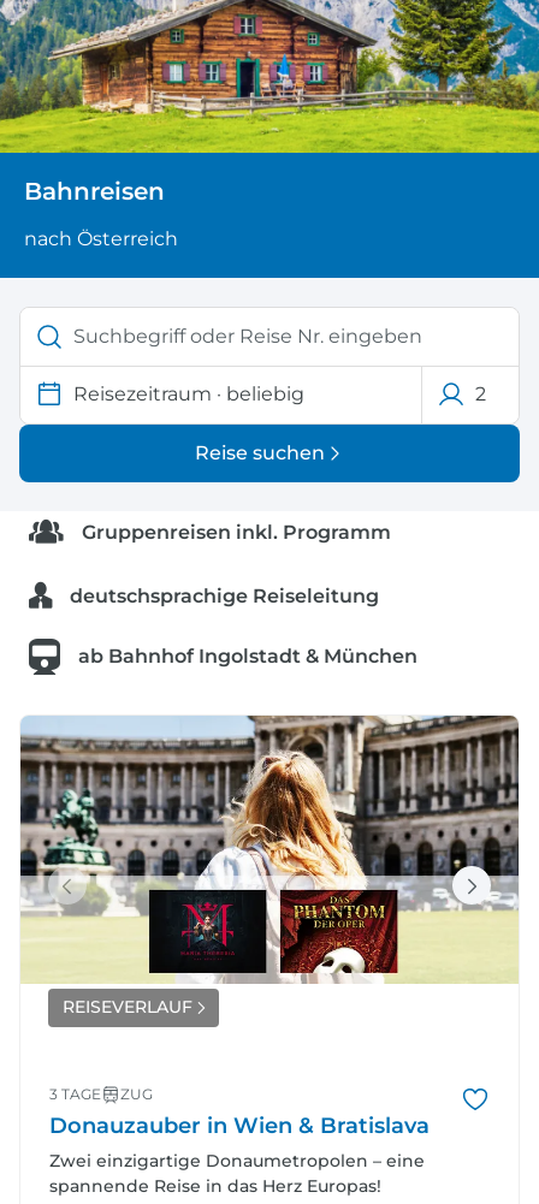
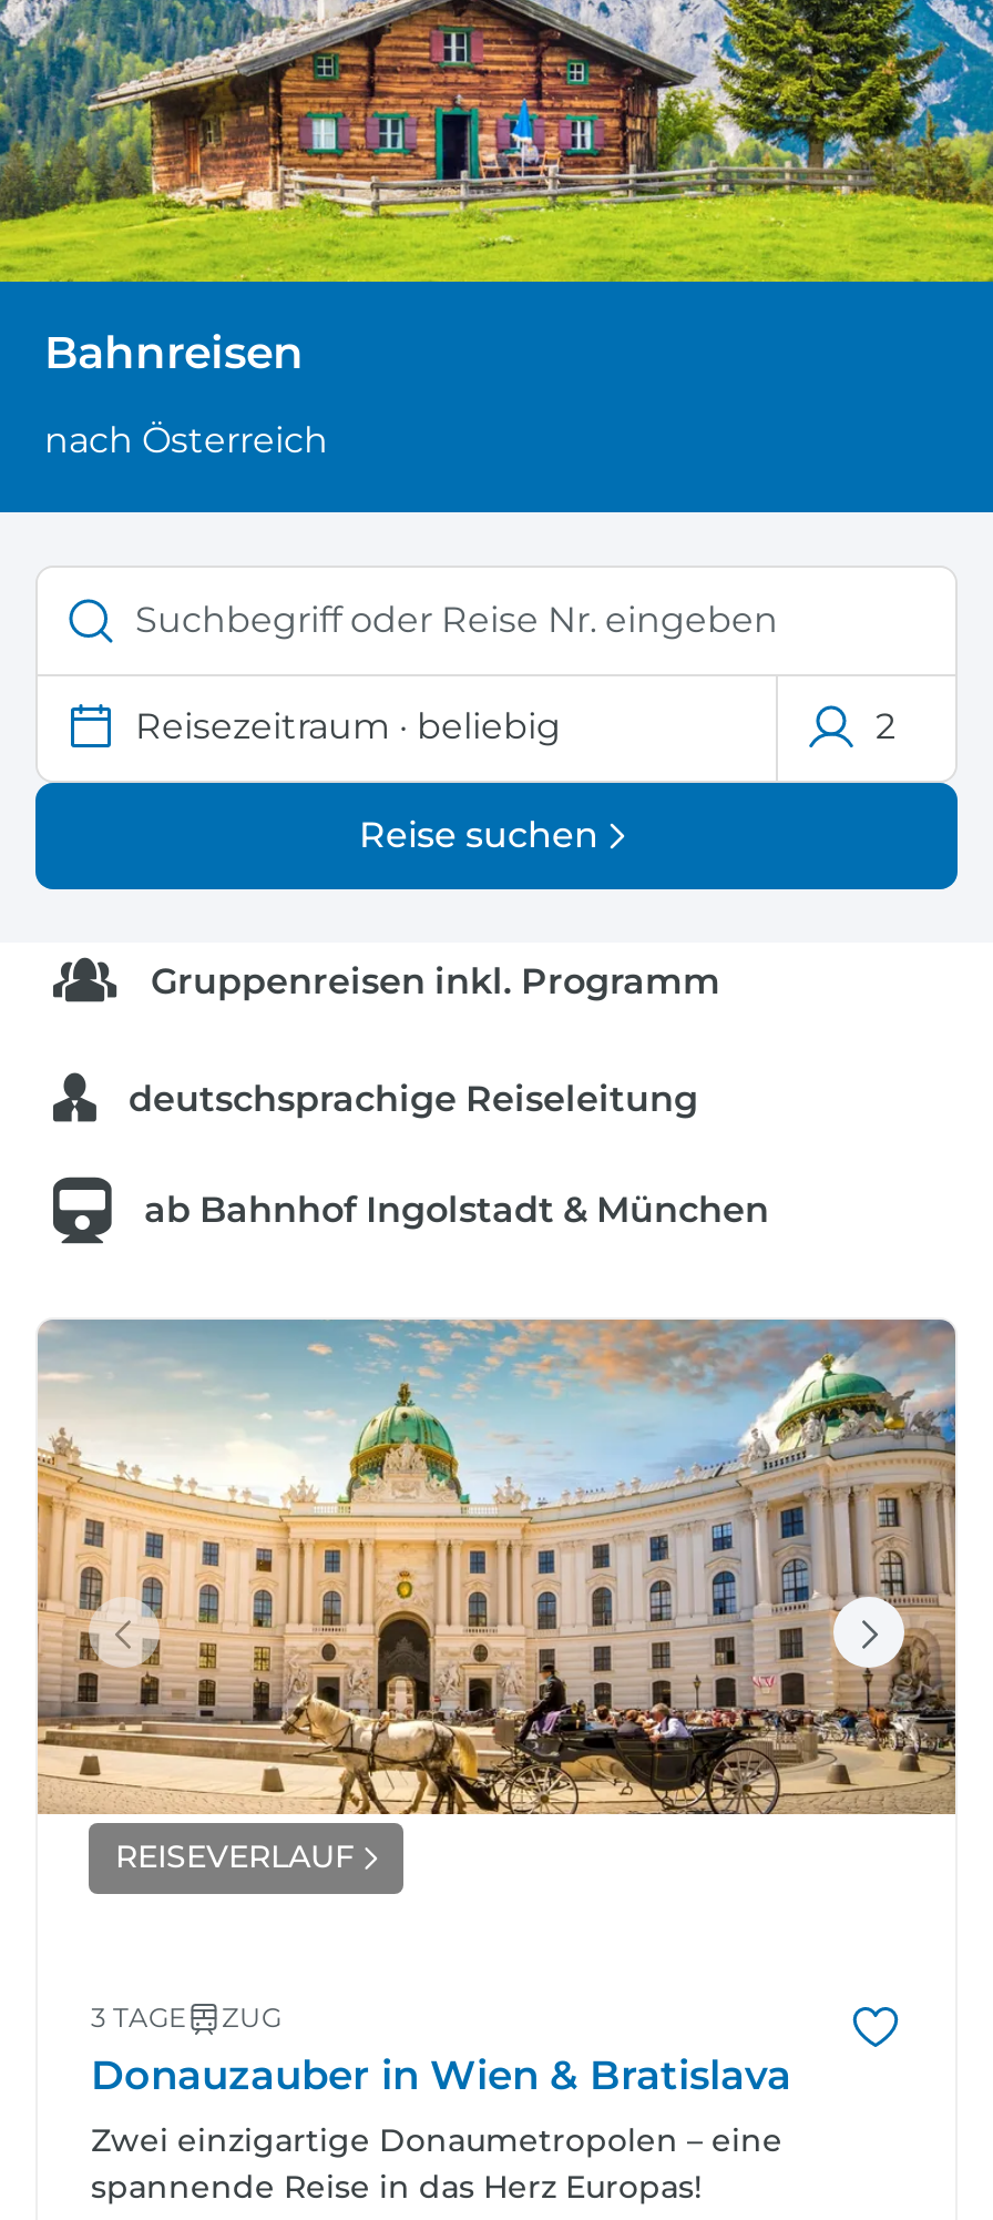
[19,714,520,984] [image] -> [35,1320,958,1816] [image]

